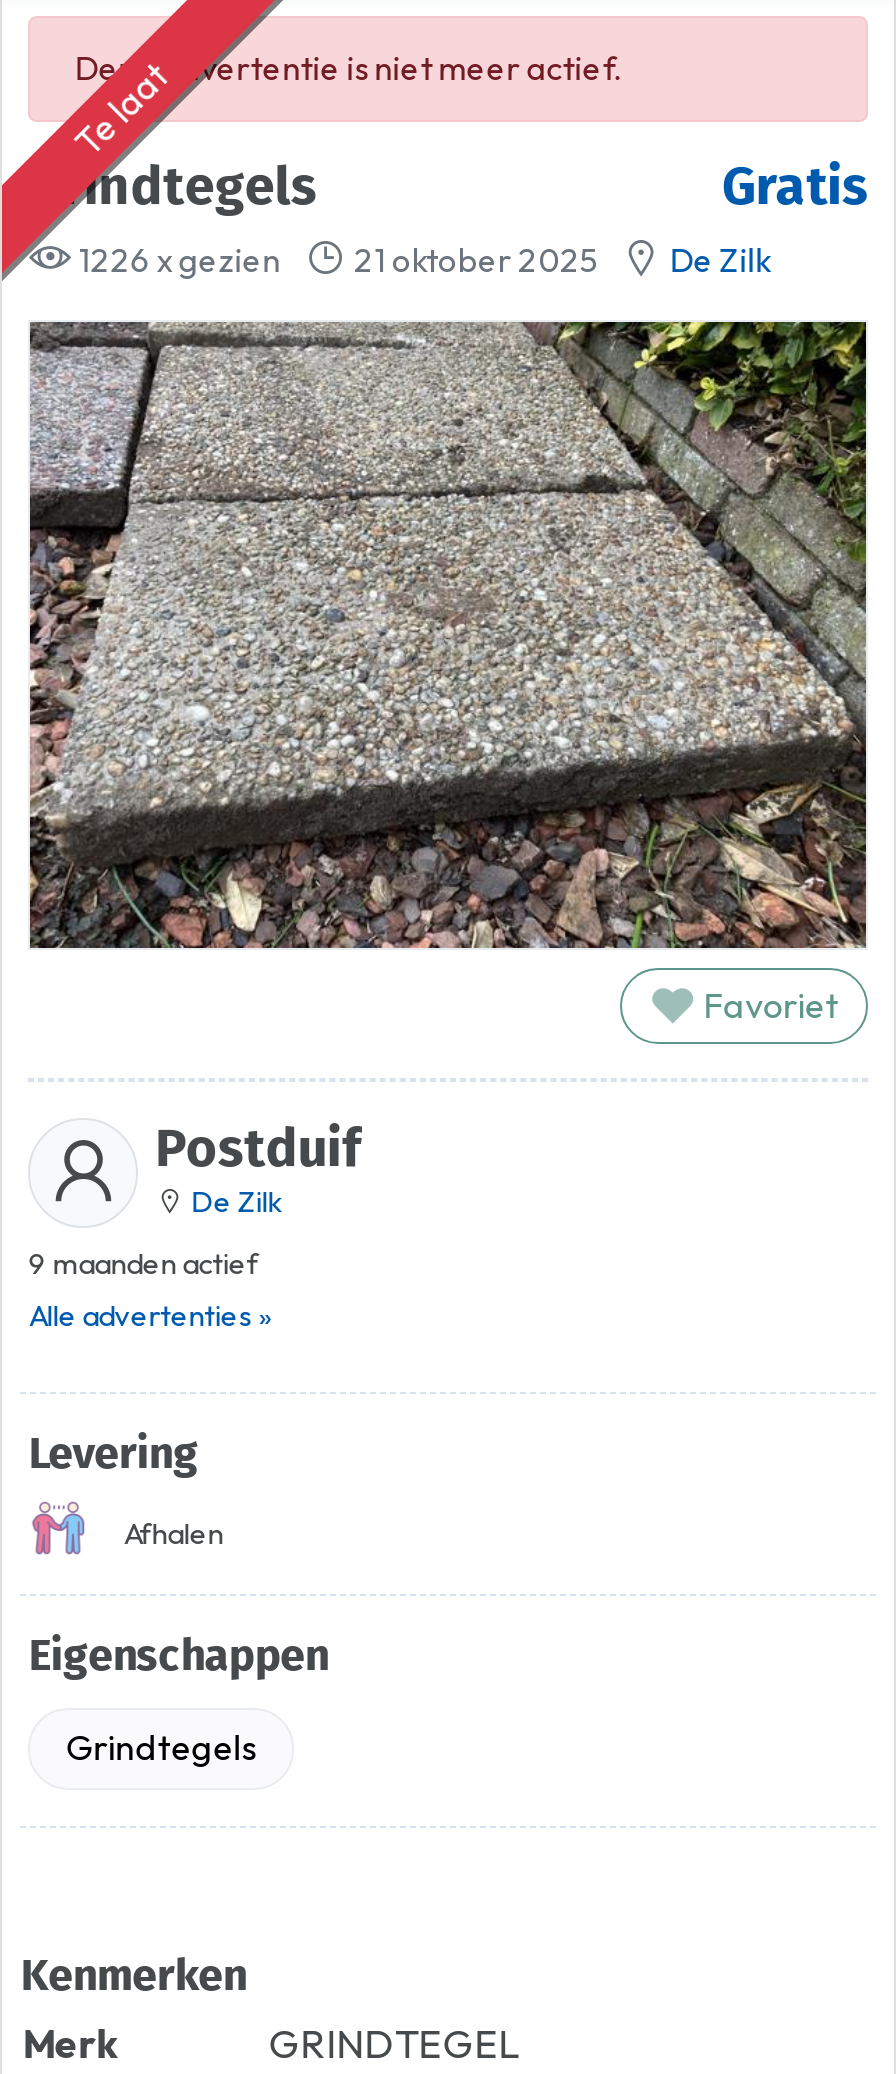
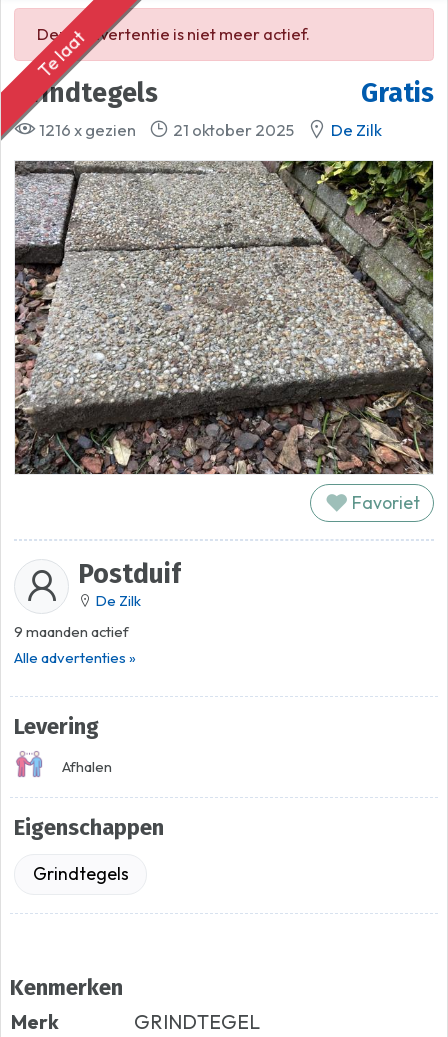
[72,240,772,280] 1226 x gezien 21 oktober 2025 De Zilk -> [36,120,382,140] 1216 x gezien 21 oktober 2025 De Zilk

